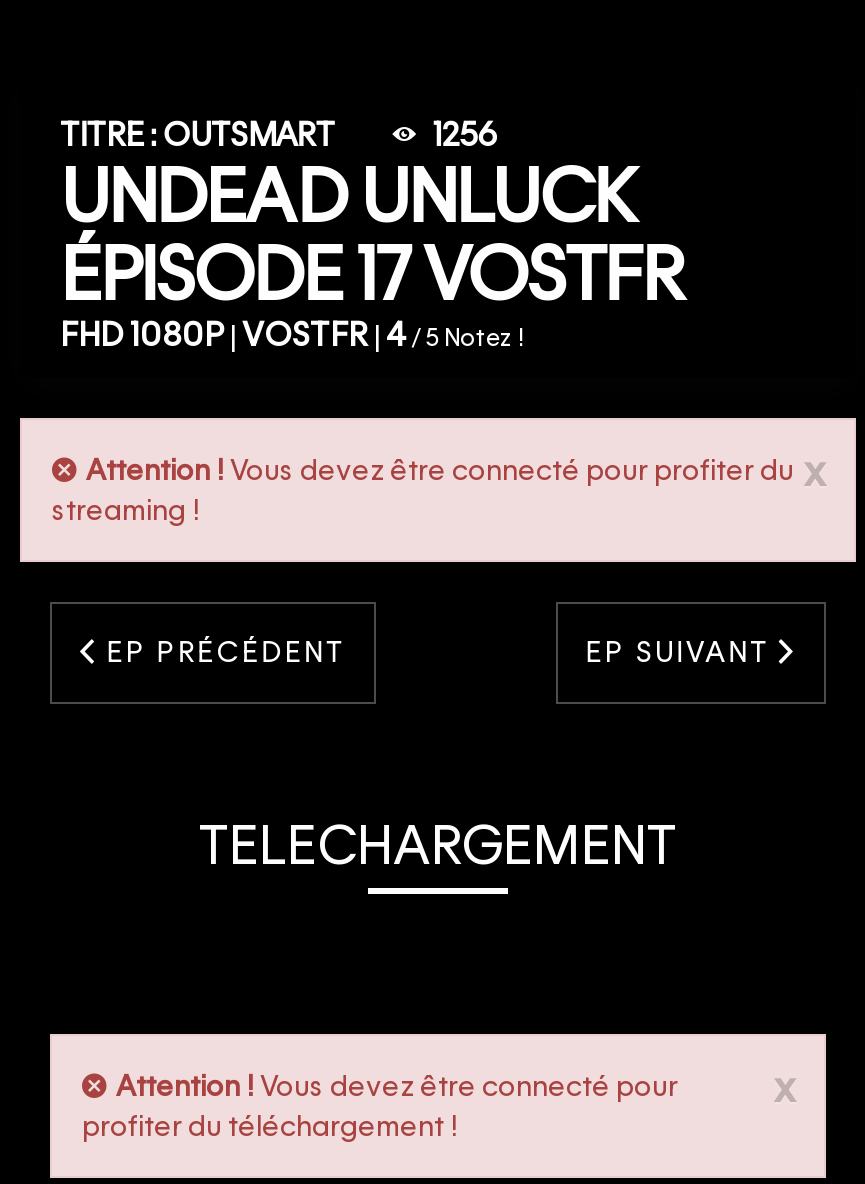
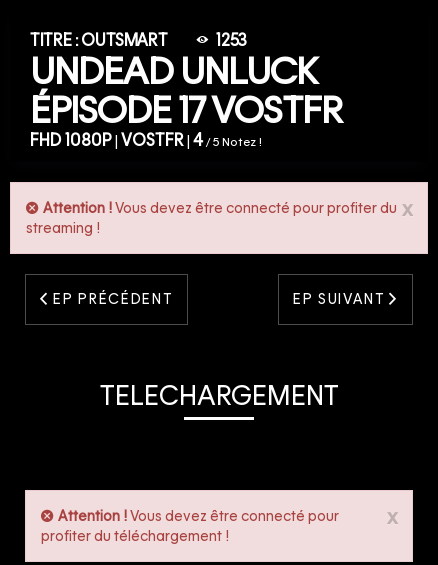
[426,114,496,154] 1256 -> [213,30,247,50] 1253

